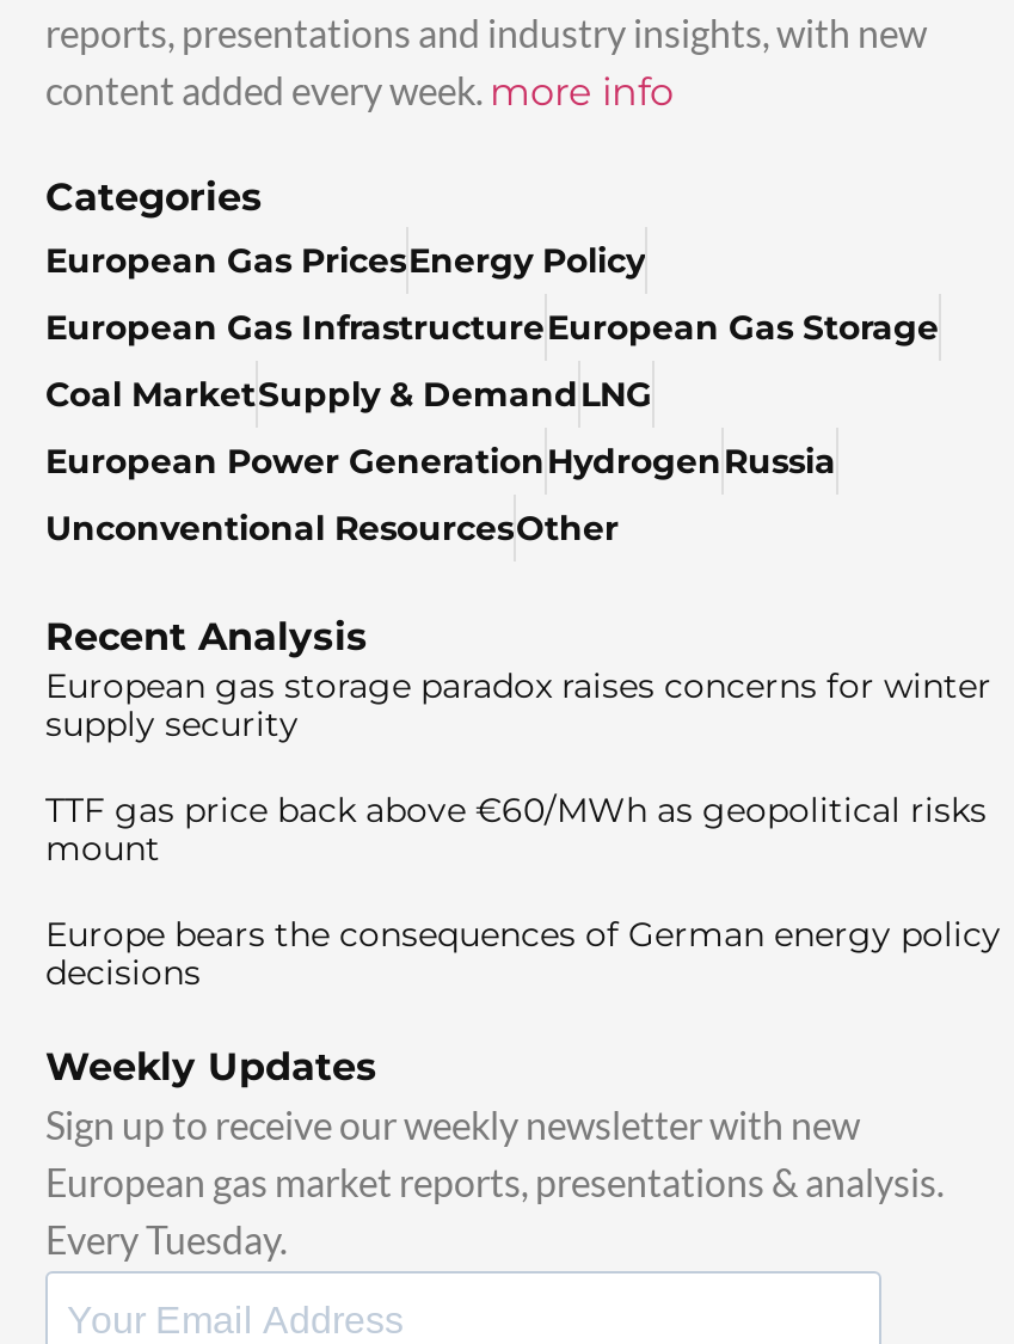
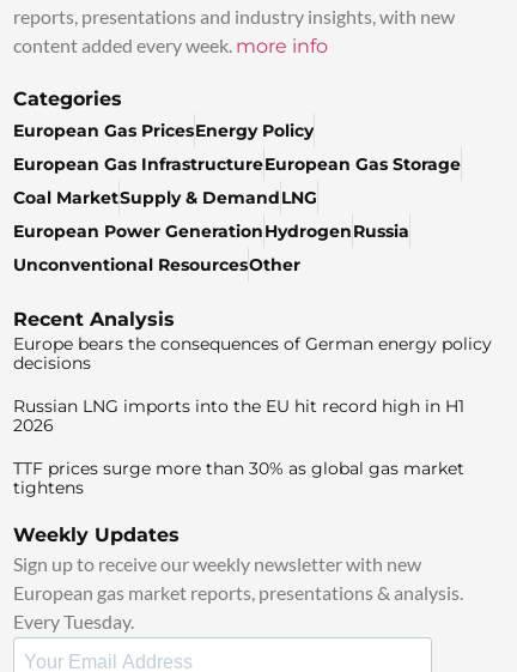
[45,664,991,870] European gas storage paradox raises concerns for winter | supply security | TTF gas price back above €60/MWh as geopolitical risks | mount -> none
moved [45,913,1001,994] -> [13,333,492,374]: Europe bears the consequences of German energy policy | decisions
none -> [13,395,464,498] Russian LNG imports into the EU hit record high in H1 | 2026 | TTF prices surge more than 30% as global gas market | tightens

